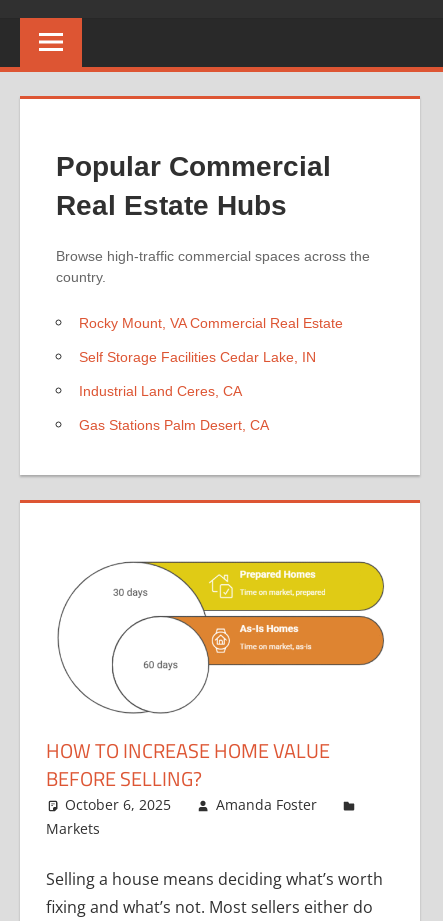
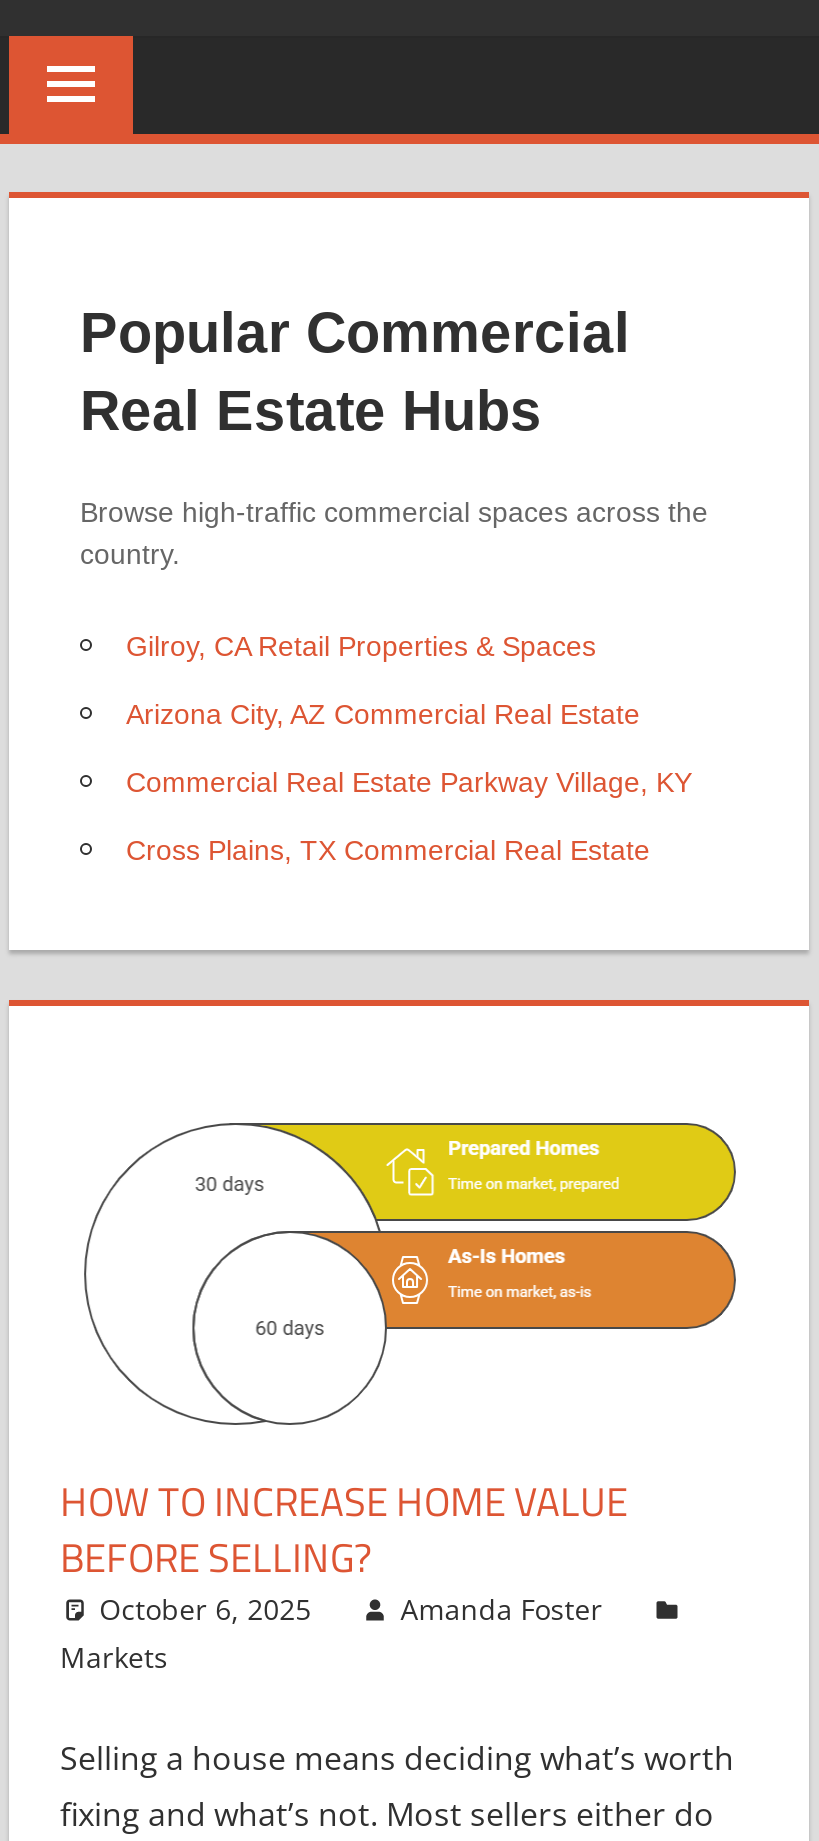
[78,315,342,331] Rocky Mount, VA Commercial Real Estate -> [126,630,596,662] Gilroy, CA Retail Properties & Spaces
[78,349,315,365] Self Storage Facilities Cedar Lake, IN -> [126,698,640,730] Arizona City, AZ Commercial Real Estate
[78,383,241,399] Industrial Land Ceres, CA -> [126,766,692,798] Commercial Real Estate Parkway Village, KY
[78,417,268,433] Gas Stations Palm Desert, CA -> [126,834,650,866] Cross Plains, TX Commercial Real Estate

